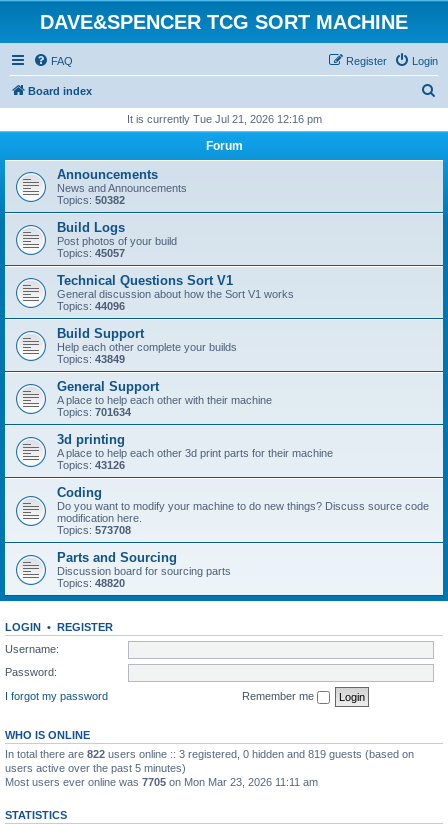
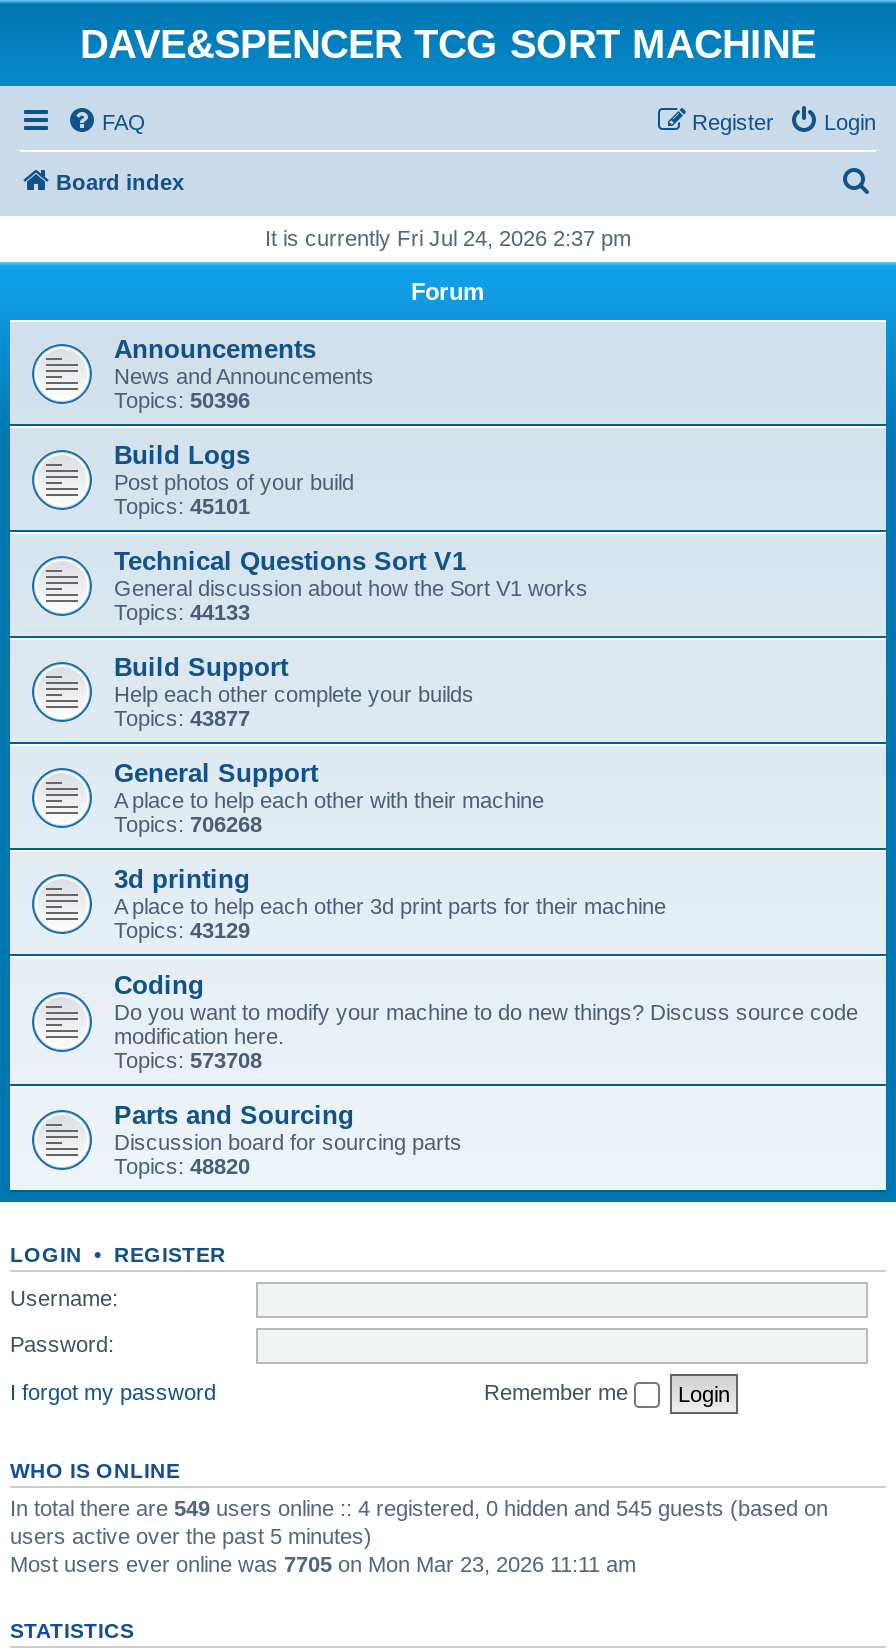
[126,113,321,125] It is currently Tue Jul 21, 2026 12:16 pm -> [265,226,631,250] It is currently Fri Jul 24, 2026 2:37 pm
[57,194,125,206] Topics: 50382 -> [114,388,250,412] Topics: 50396
[57,247,125,259] Topics: 45057 -> [114,494,250,518] Topics: 45101
[57,300,125,312] Topics: 44096 -> [114,600,250,624] Topics: 44133
[57,353,125,365] Topics: 43849 -> [114,706,250,730] Topics: 43877
[57,406,131,418] Topics: 701634 -> [114,812,262,836] Topics: 706268
[57,459,125,471] Topics: 43126 -> [114,918,250,942] Topics: 43129
[5,747,414,759] In total there are 822 users online :: 3 registered, 0 hidden and 819 guests (based on -> [10,1495,828,1519] In total there are 549 users online :: 4 registered, 0 hidden and 545 guests (based on

